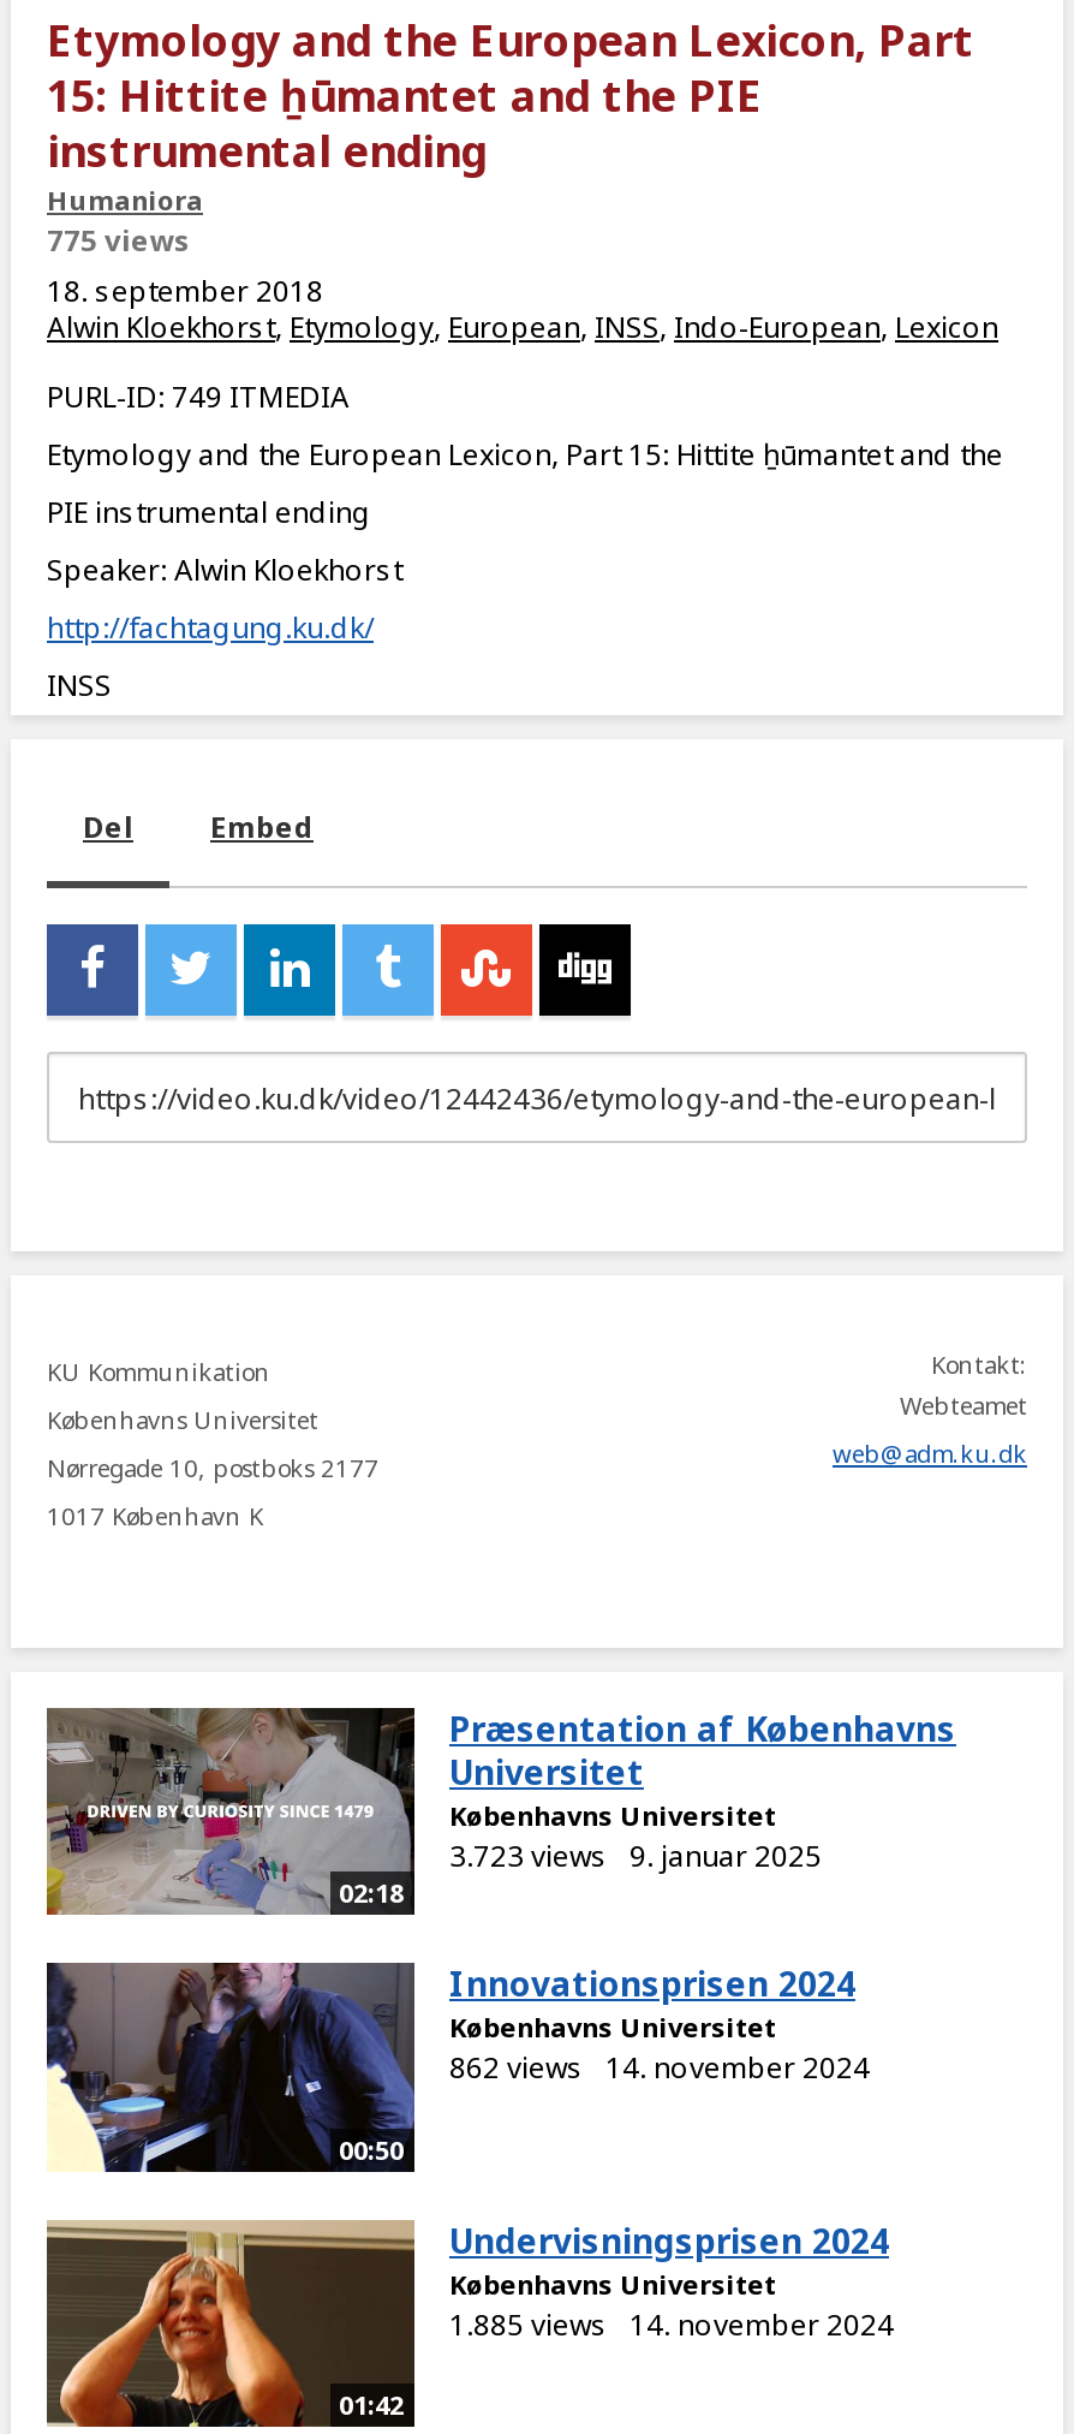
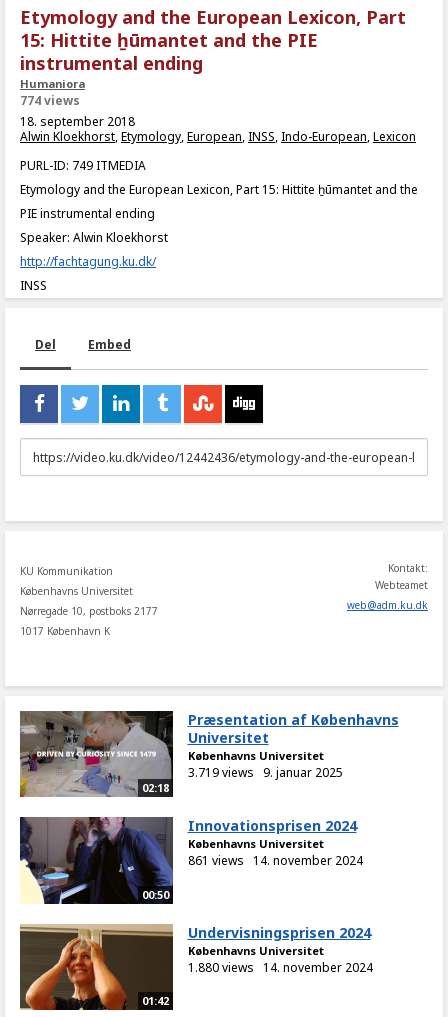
[47,220,191,261] 775 views -> [20,92,80,109] 774 views
[449,1835,822,1876] 3.723 views 9. januar 2025 -> [187,764,342,781] 3.719 views 9. januar 2025
[449,2048,870,2089] 862 views 14. november 2024 -> [187,852,362,869] 861 views 14. november 2024
[449,2304,894,2345] 1.885 views 14. november 2024 -> [187,959,372,976] 1.880 views 14. november 2024

